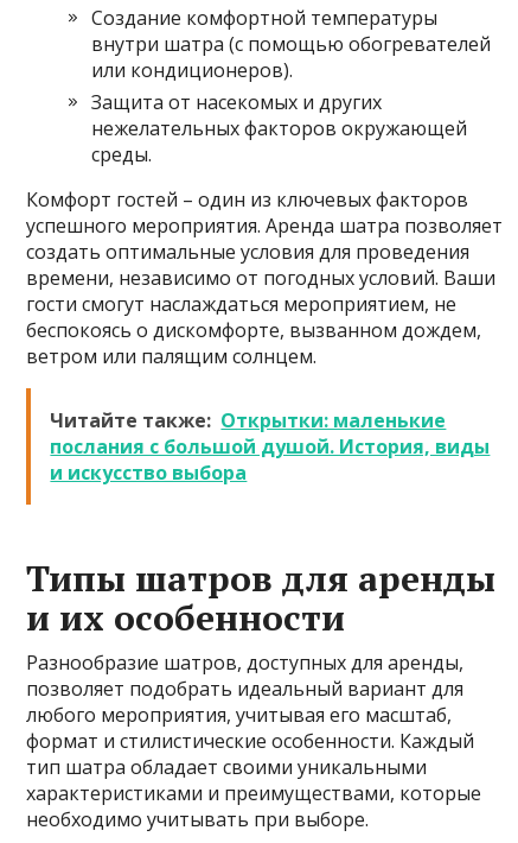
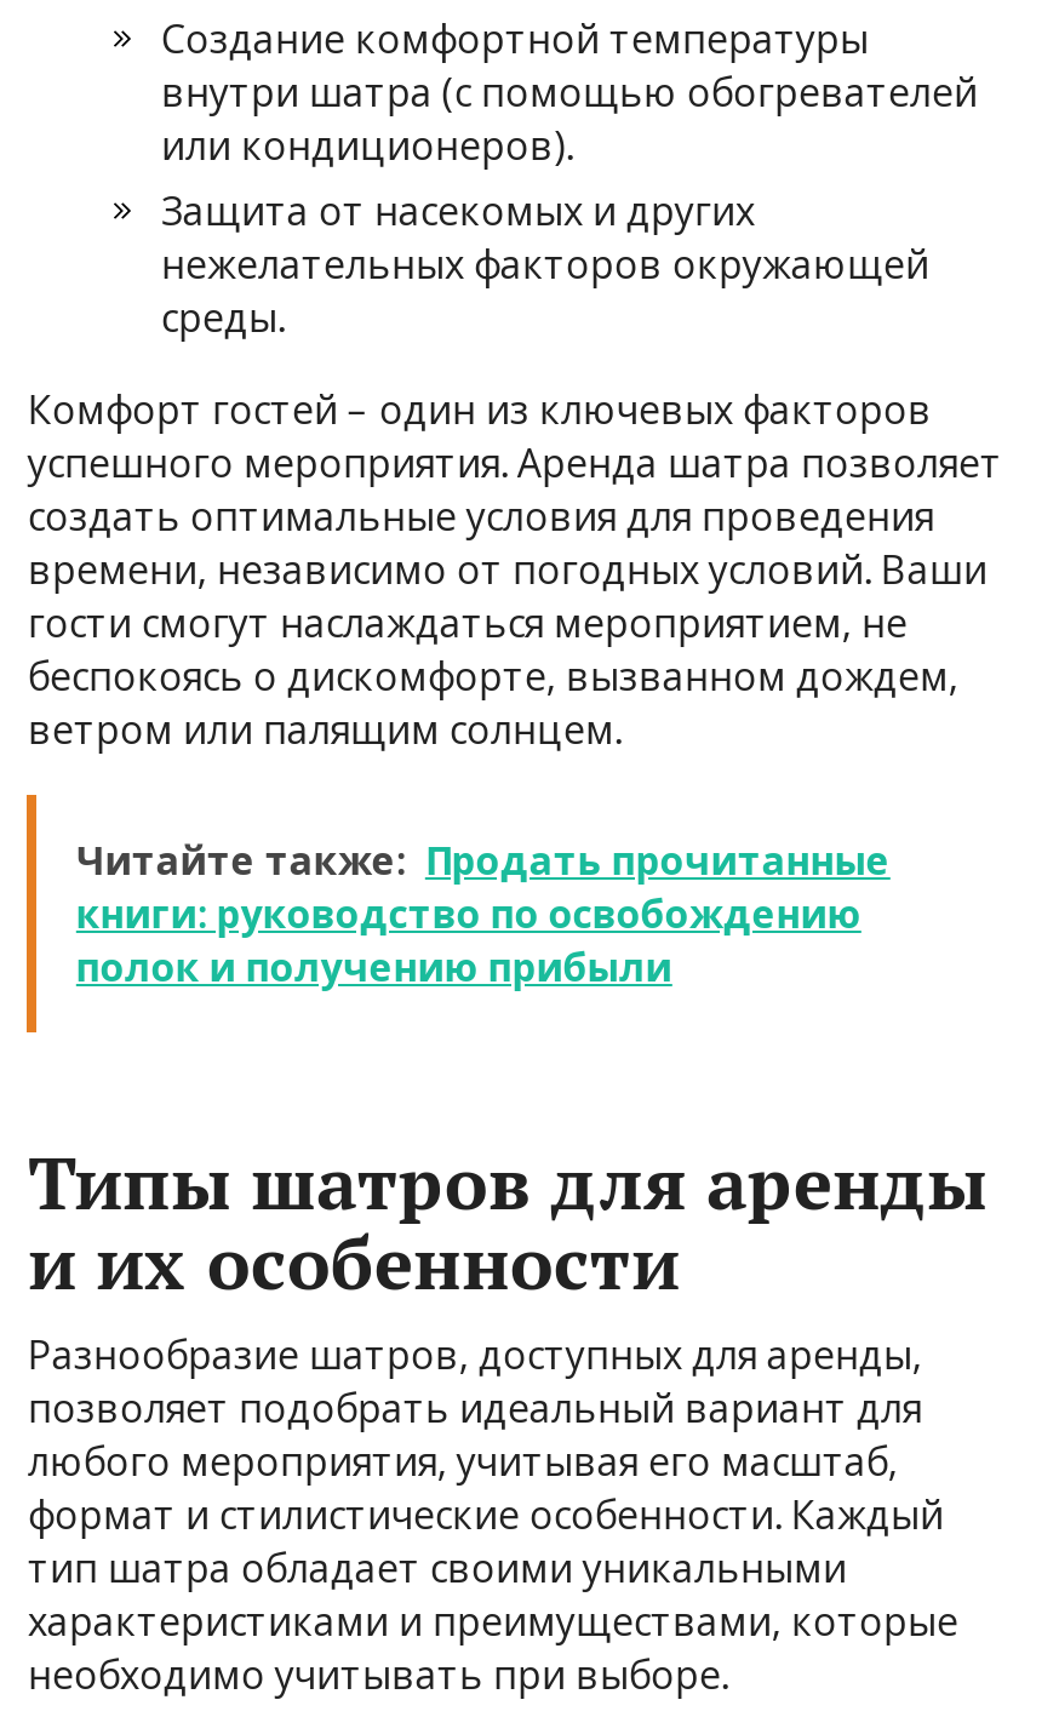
[50,408,490,486] Читайте также: Открытки: маленькие | послания с большой душой. История, виды | и искусство выбора -> [76,832,890,992] Читайте также: Продать прочитанные | книги: руководство по освобождению | полок и получению прибыли

